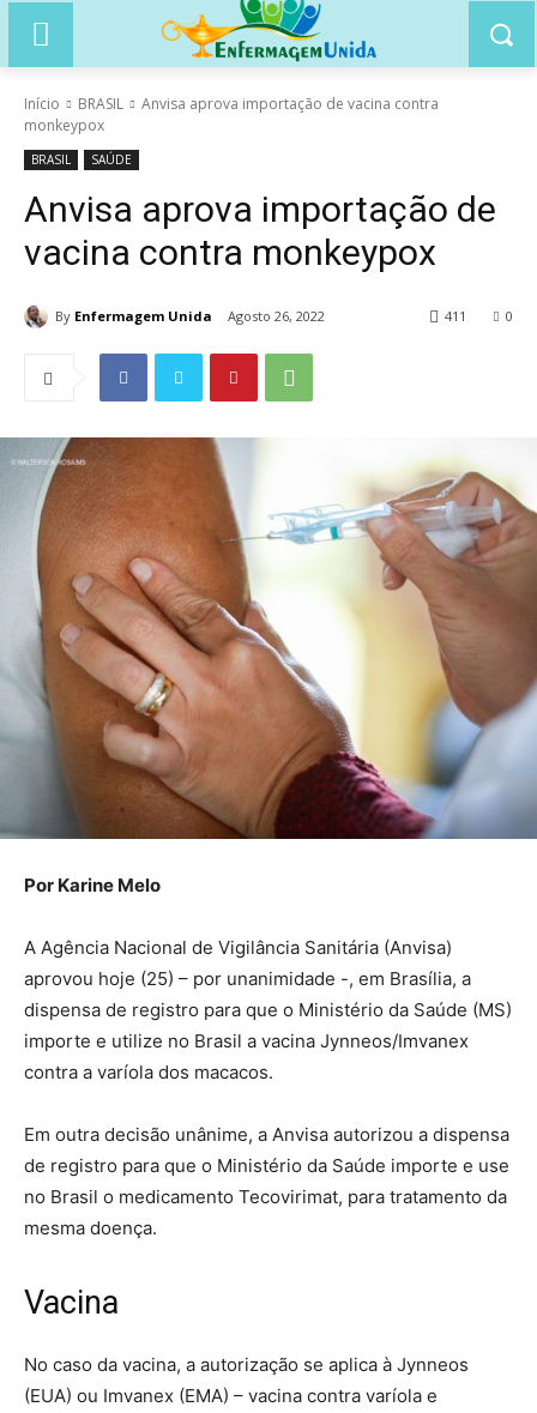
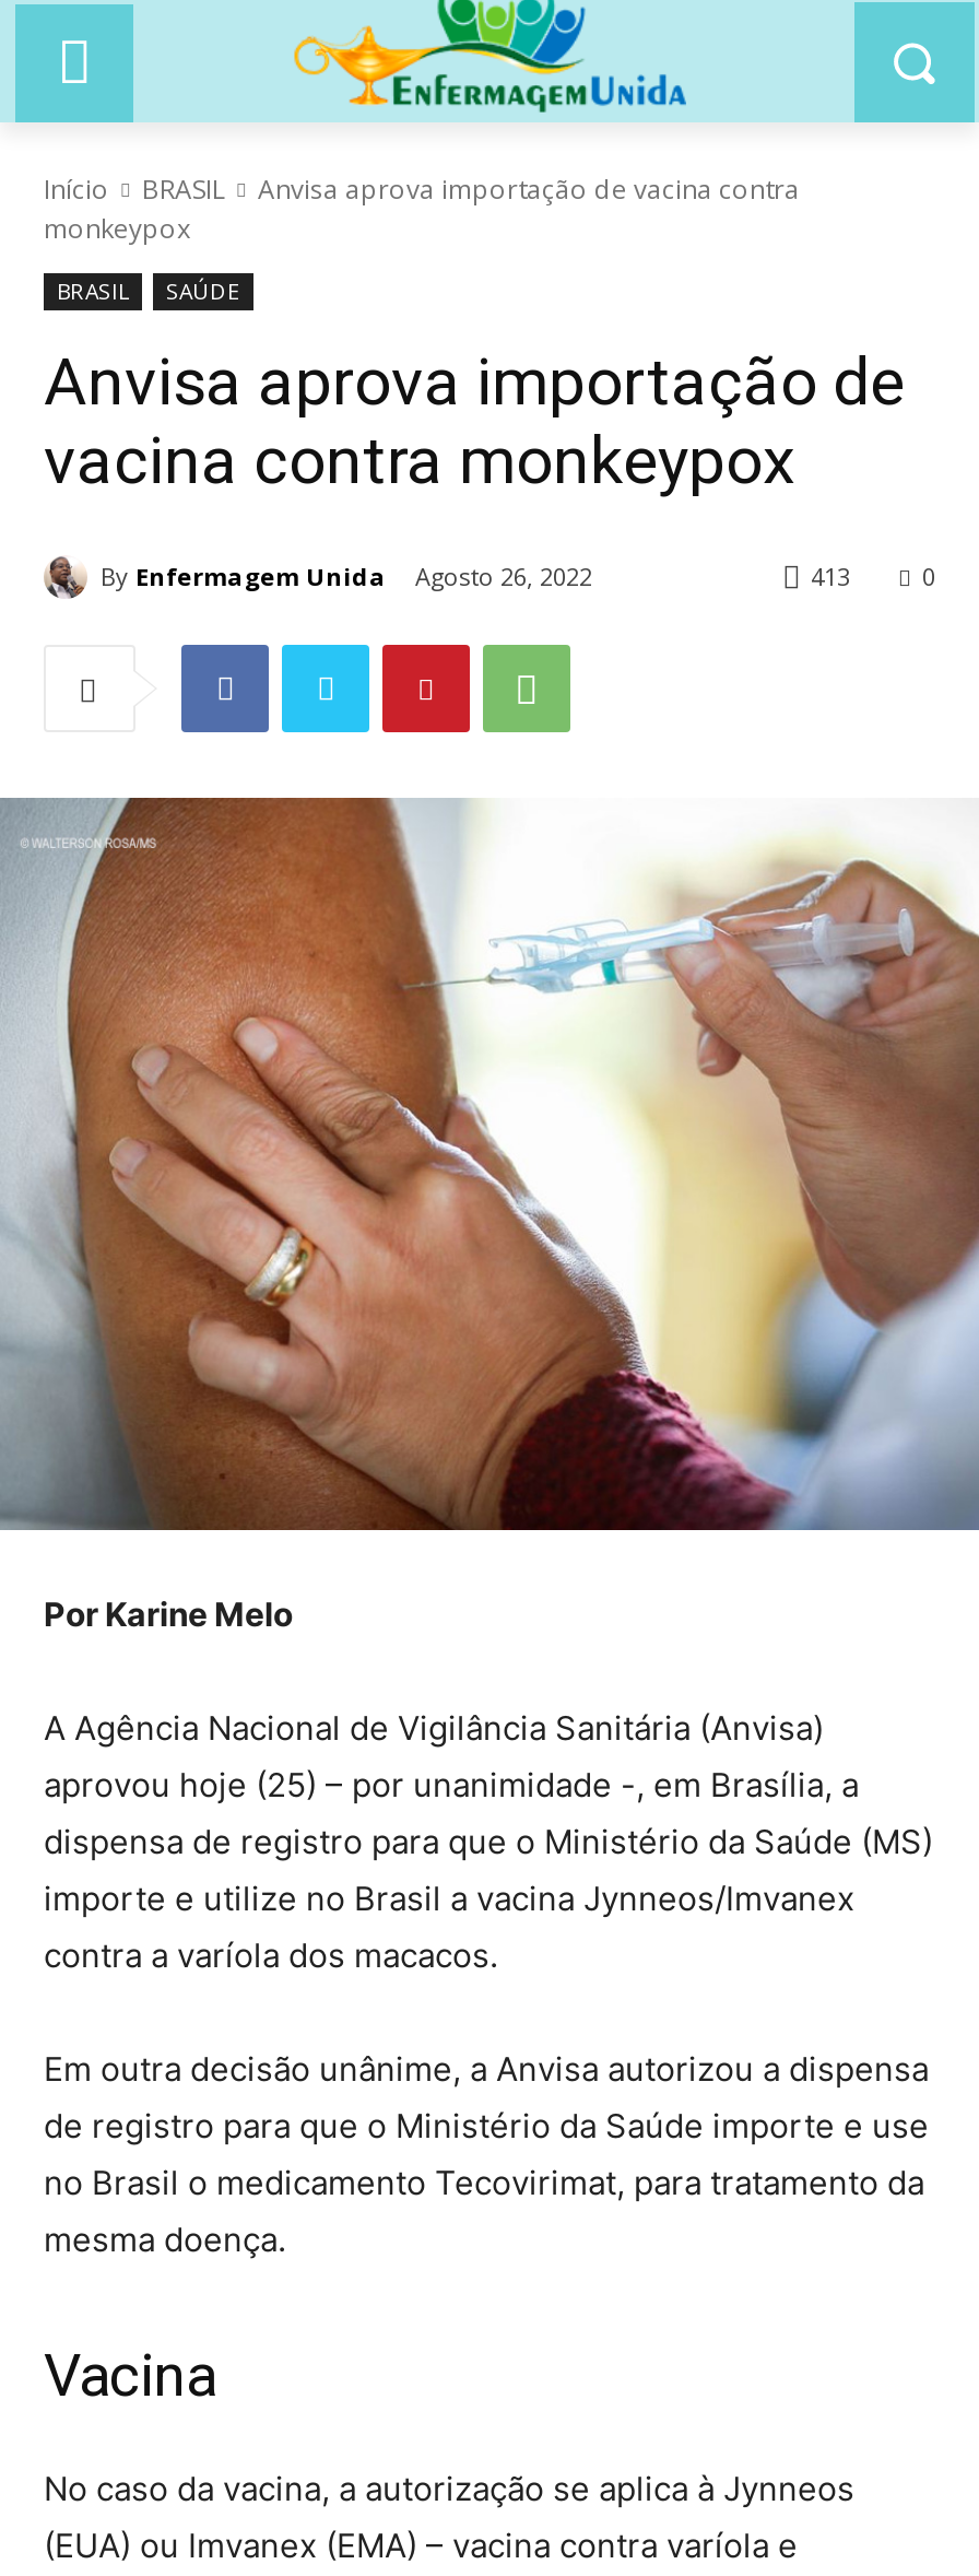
[445,307,466,325] 411 -> [811,560,850,593] 413

